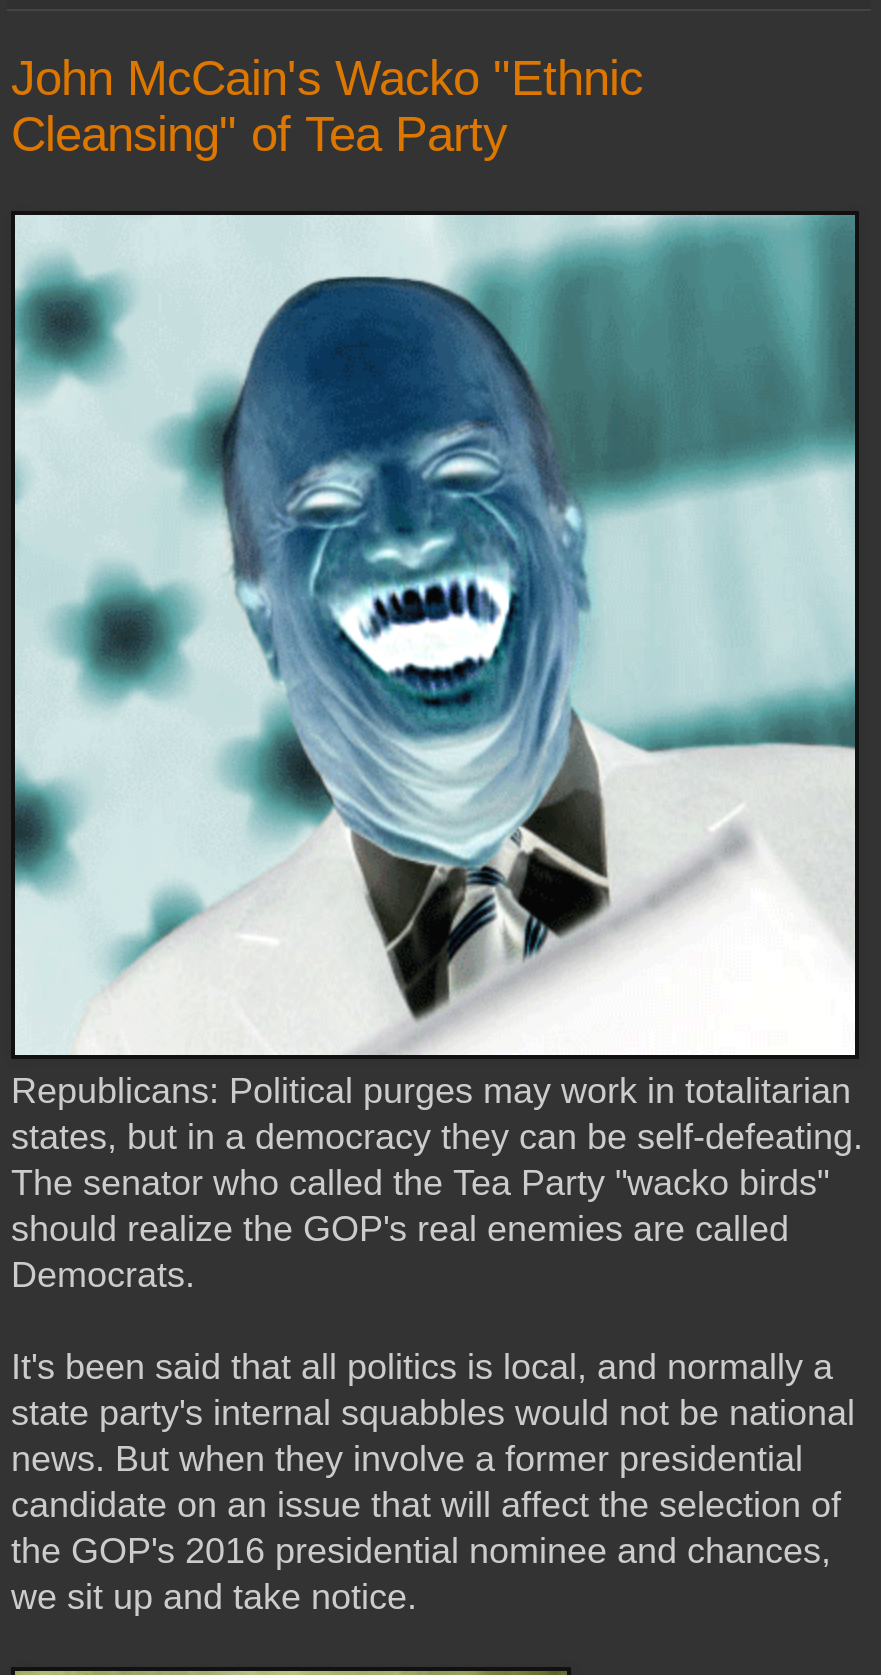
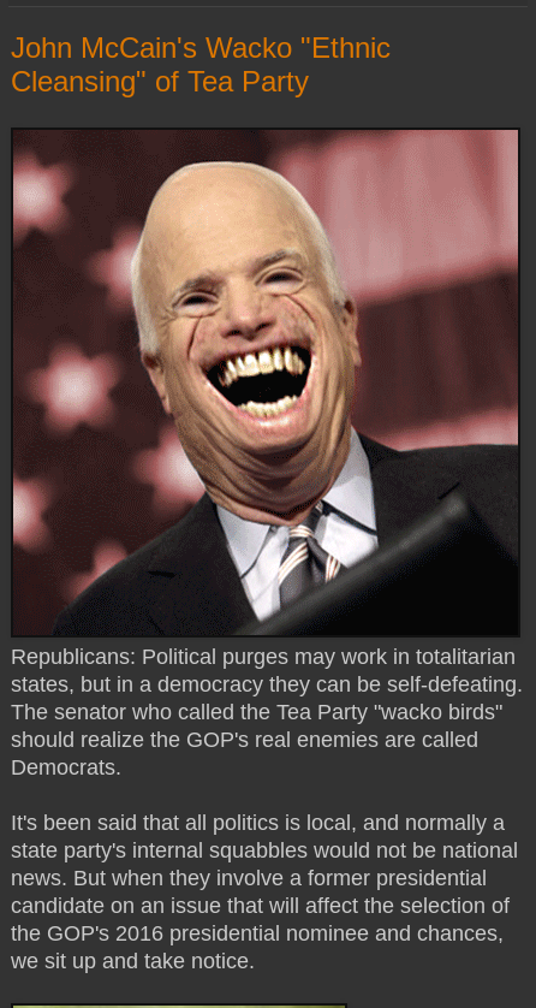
[13,213,857,1057] [image] -> [12,129,519,635] [image]

